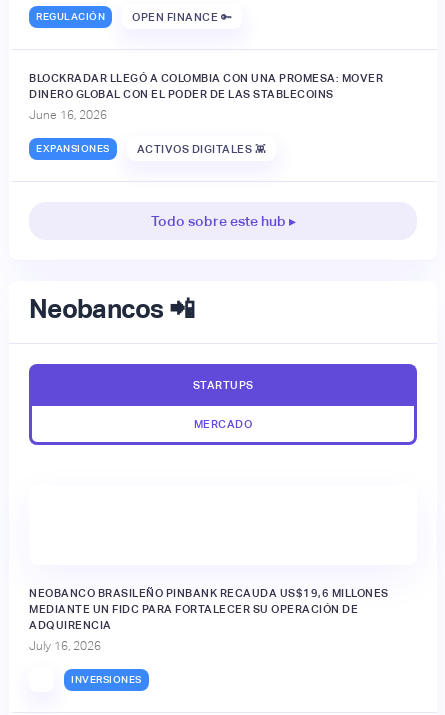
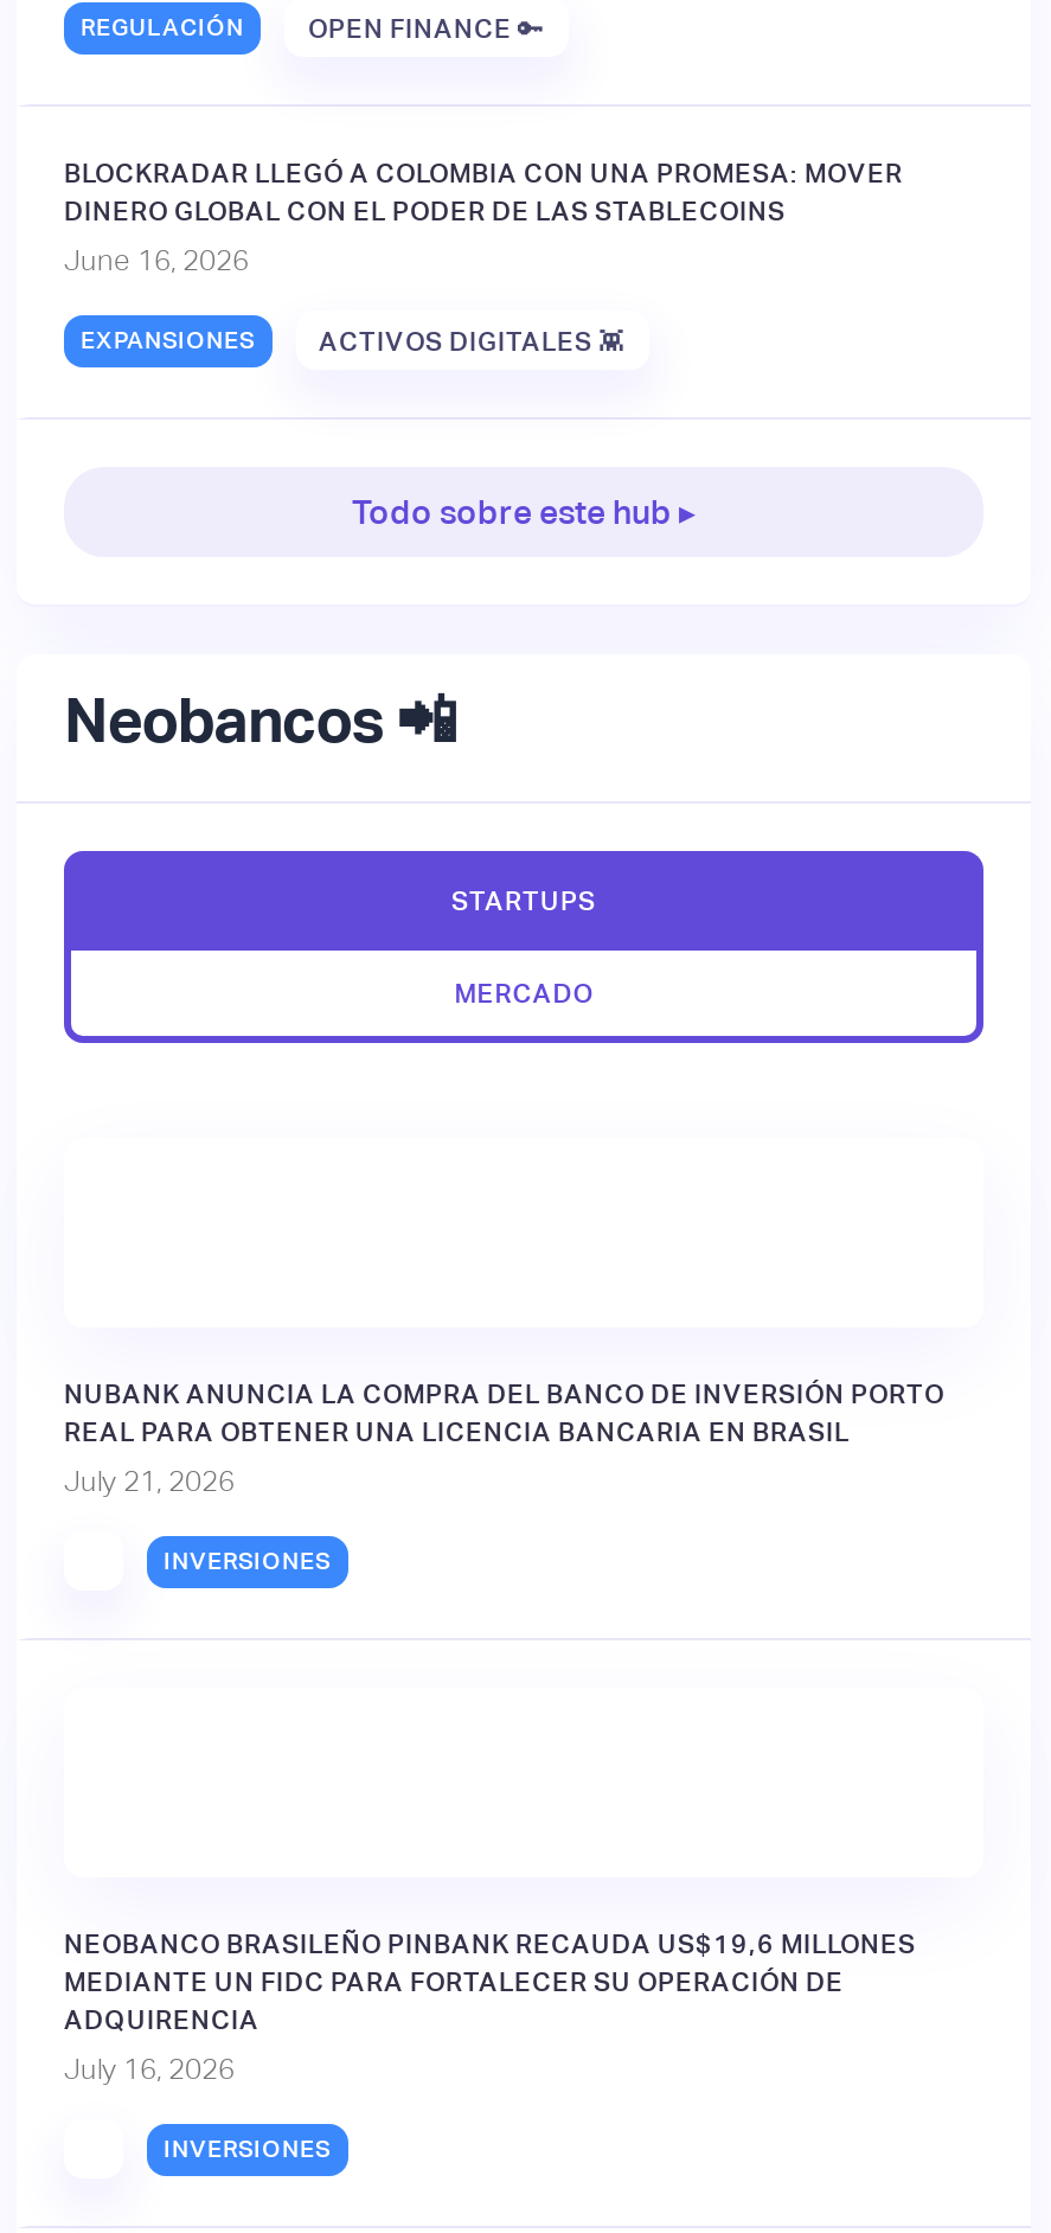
none -> [64,1381,944,1574] NUBANK ANUNCIA LA COMPRA DEL BANCO DE INVERSIÓN PORTO | REAL PARA OBTENER UNA LICENCIA BANCARIA EN BRASIL | July 21, 2026 | INVERSIONES

